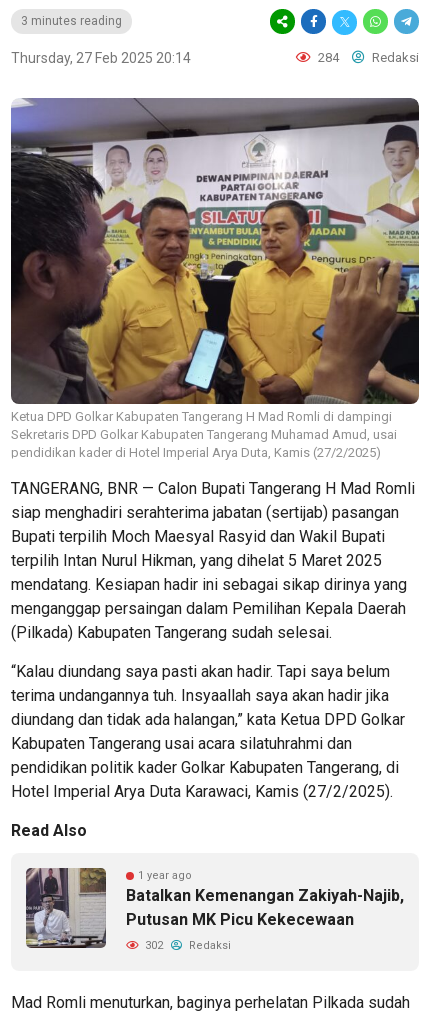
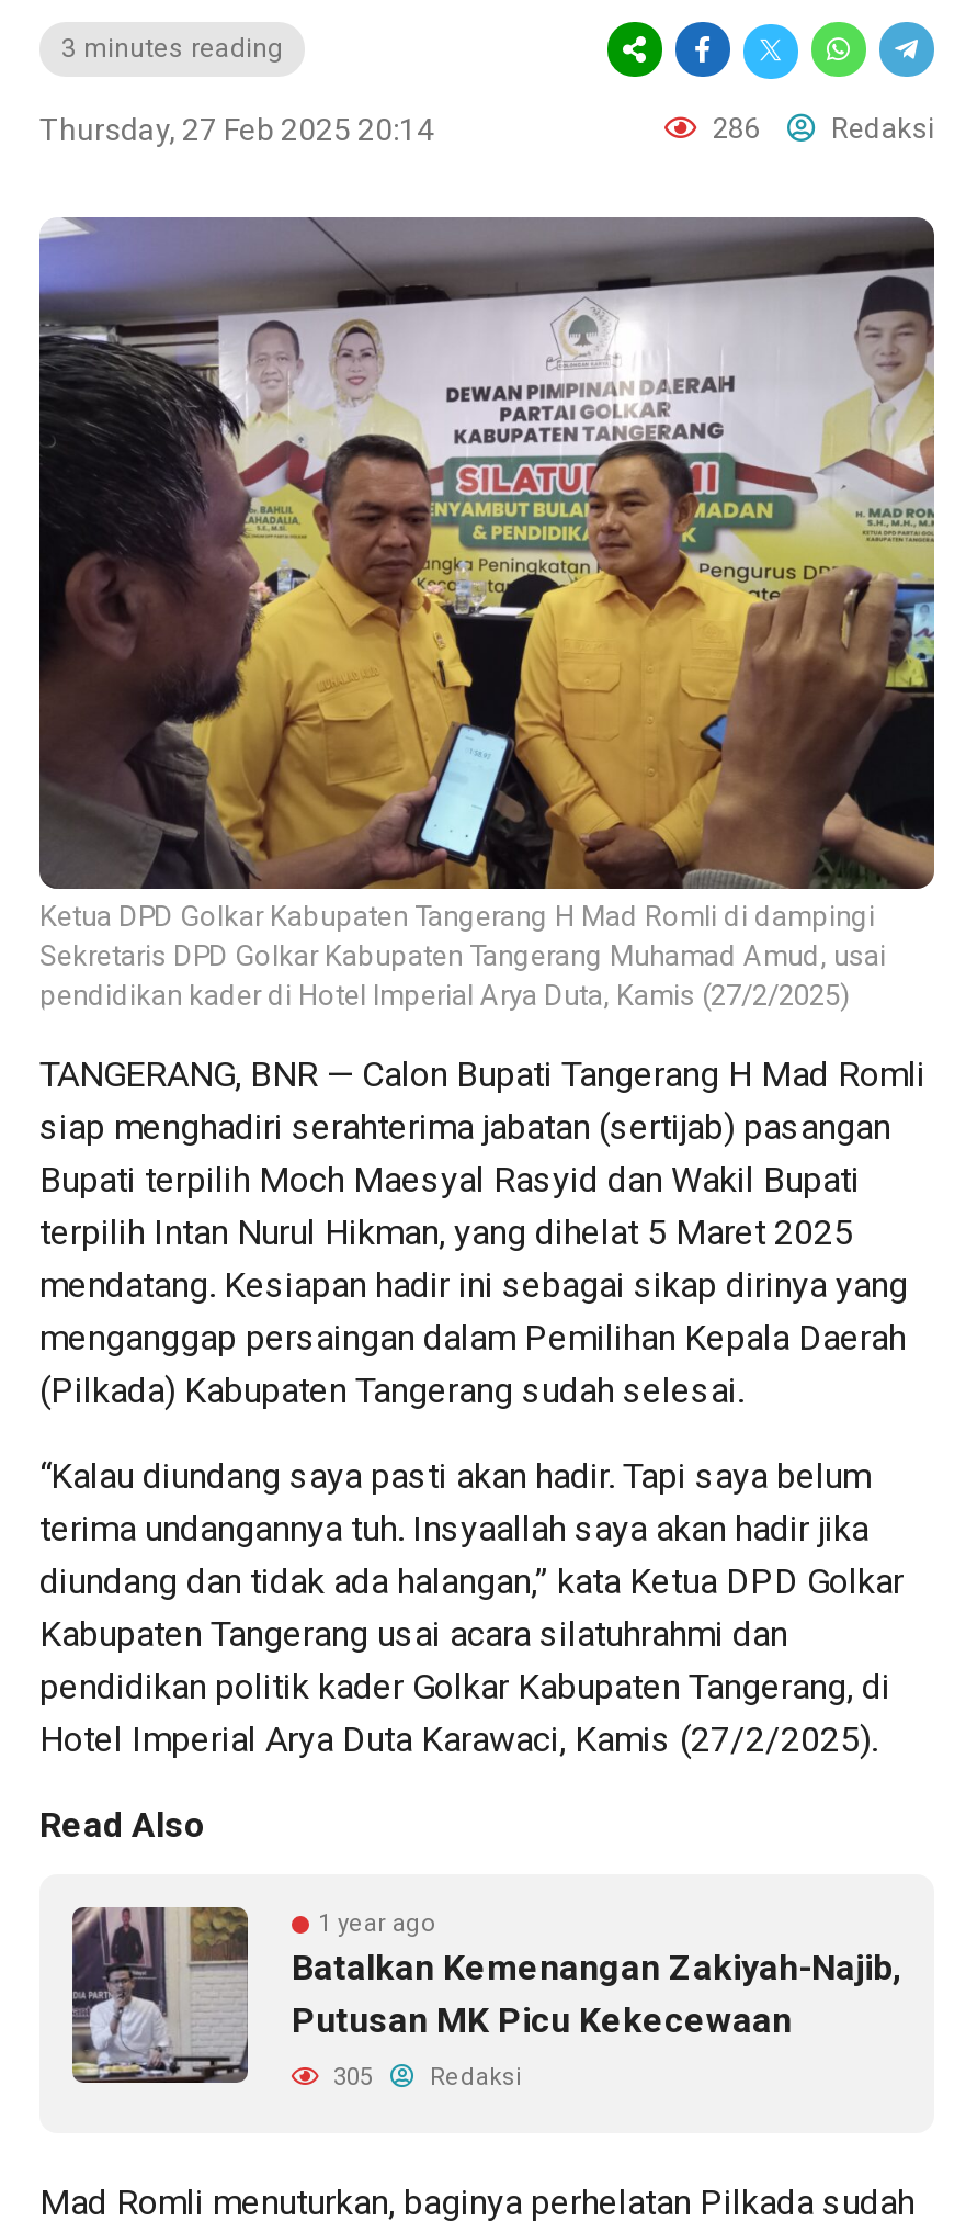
[315,50,419,65] 284 Redaksi -> [706,112,934,145] 286 Redaksi
[142,939,231,952] 302 Redaksi -> [327,2063,522,2092] 305 Redaksi

